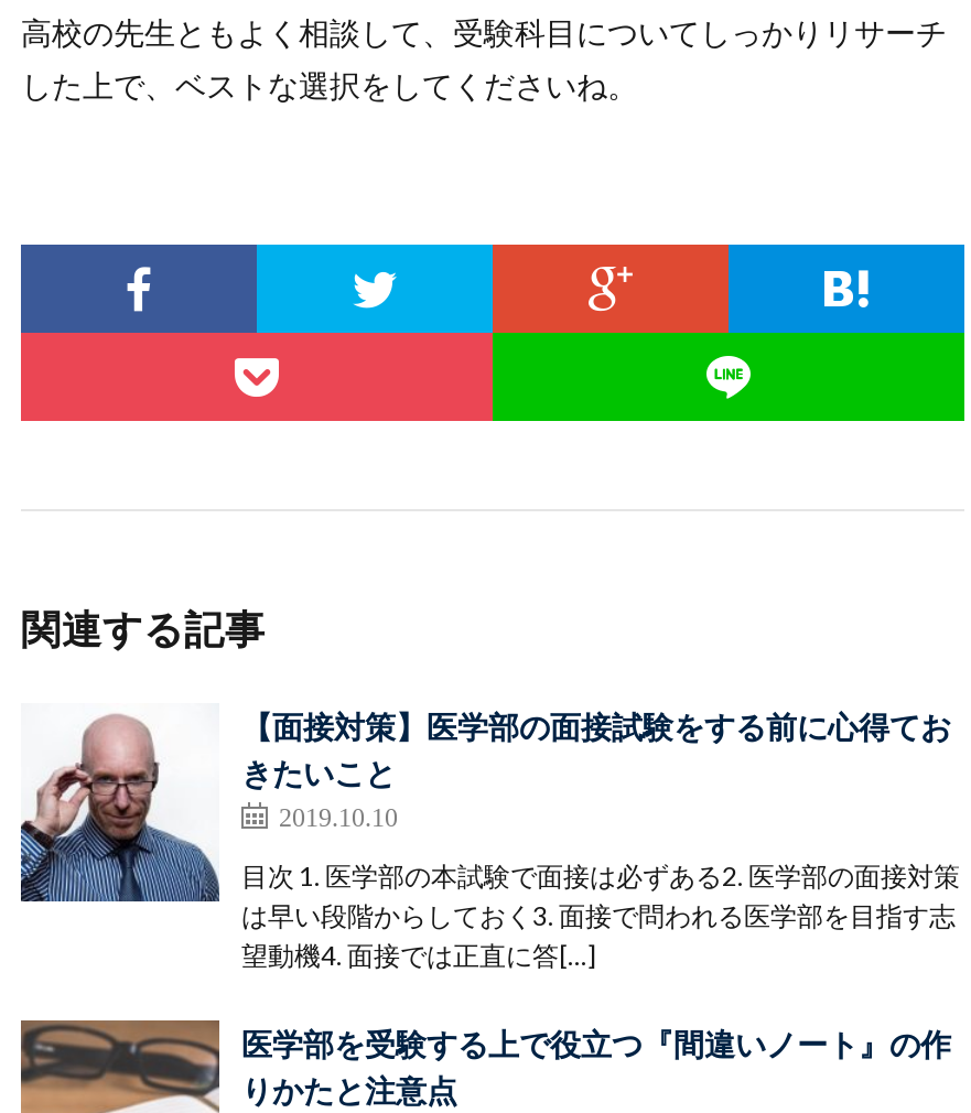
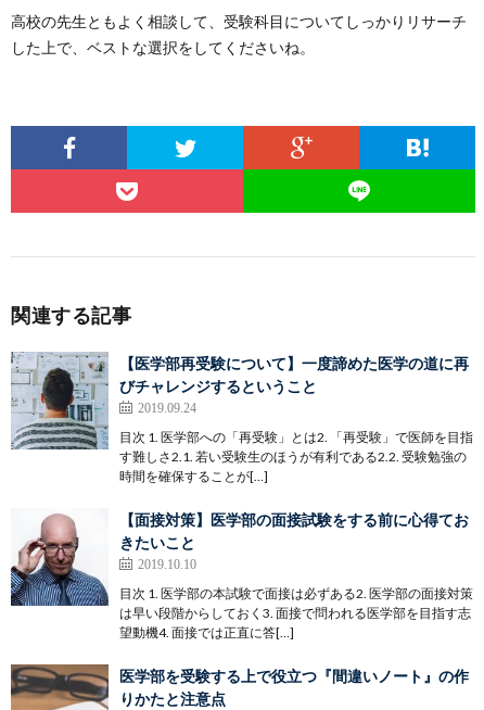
none -> [10,352,473,484] [image] | 【医学部再受験について】一度諦めた医学の道に再 | びチャレンジするということ | 2019.09.24 | 目次 1. 医学部への「再受験」とは2. 「再受験」で医師を目指 | す難しさ2.1. 若い受験生のほうが有利である2.2. 受験勉強の | 時間を確保することが[…]

